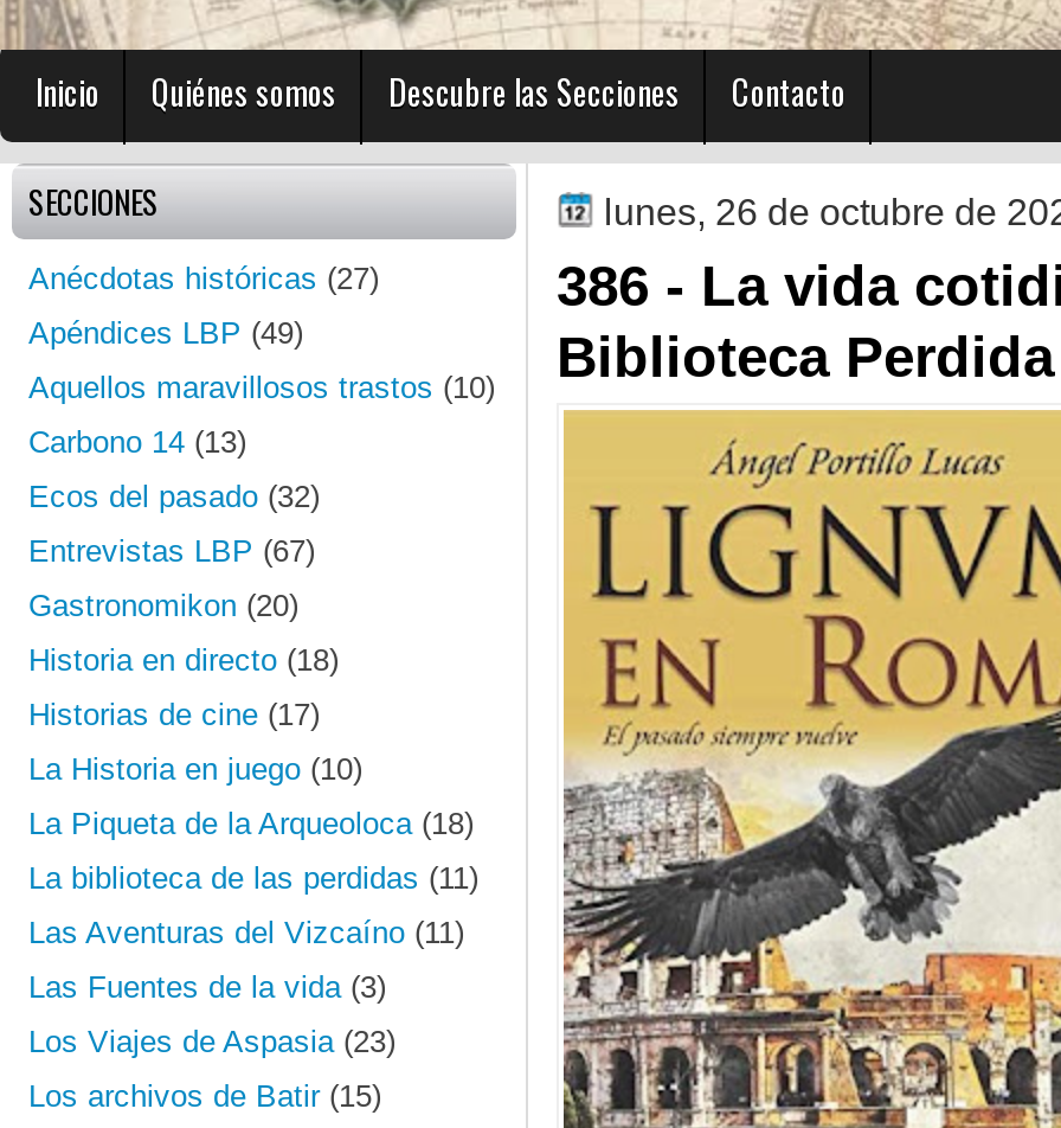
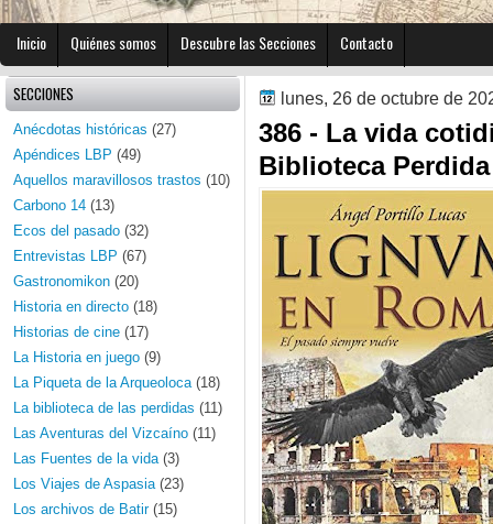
[28,751,362,787] La Historia en juego (10) -> [13,349,161,365] La Historia en juego (9)

